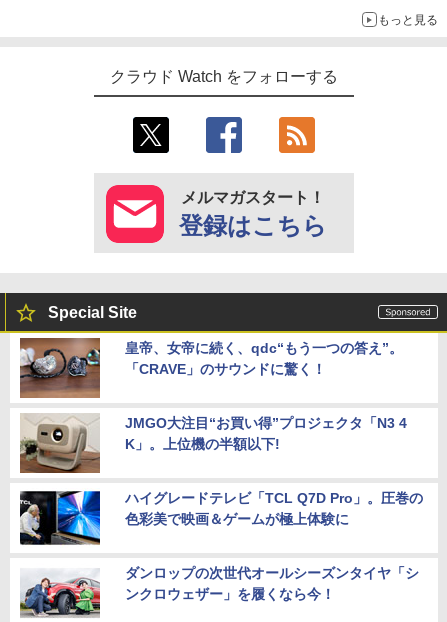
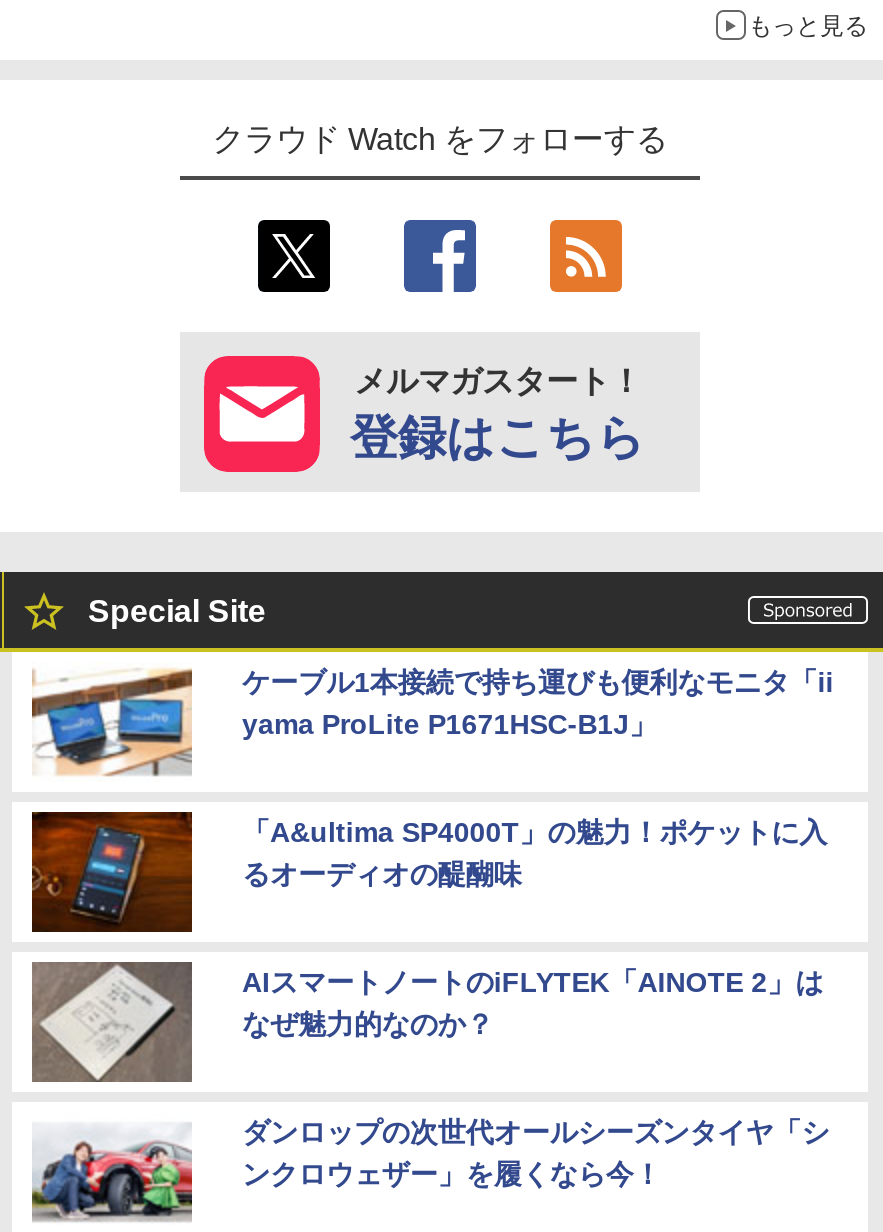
[19,337,403,399] [image] | 皇帝、女帝に続く、qdc“もう一つの答え”。 | 「CRAVE」のサウンドに驚く！ -> [30,662,833,782] [image] | ケーブル1本接続で持ち運びも便利なモニタ「ii | yama ProLite P1671HSC-B1J」
[20,413,407,474] [image] | JMGO大注目“お買い得”プロジェクタ「N3 4 | K」。上位機の半額以下! -> [30,810,827,932] [image] | 「A&ultima SP4000T」の魅力！ポケットに入 | るオーディオの醍醐味
[19,488,423,548] [image] | ハイグレードテレビ「TCL Q7D Pro」。圧巻の | 色彩美で映画＆ゲームが極上体験に -> [30,960,823,1084] [image] | AIスマートノートのiFLYTEK「AINOTE 2」は | なぜ魅力的なのか？

